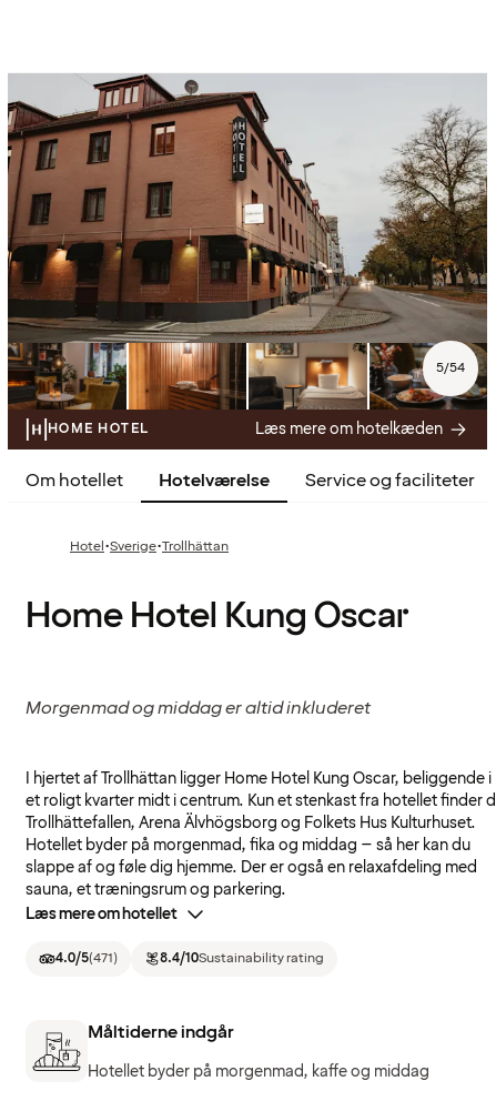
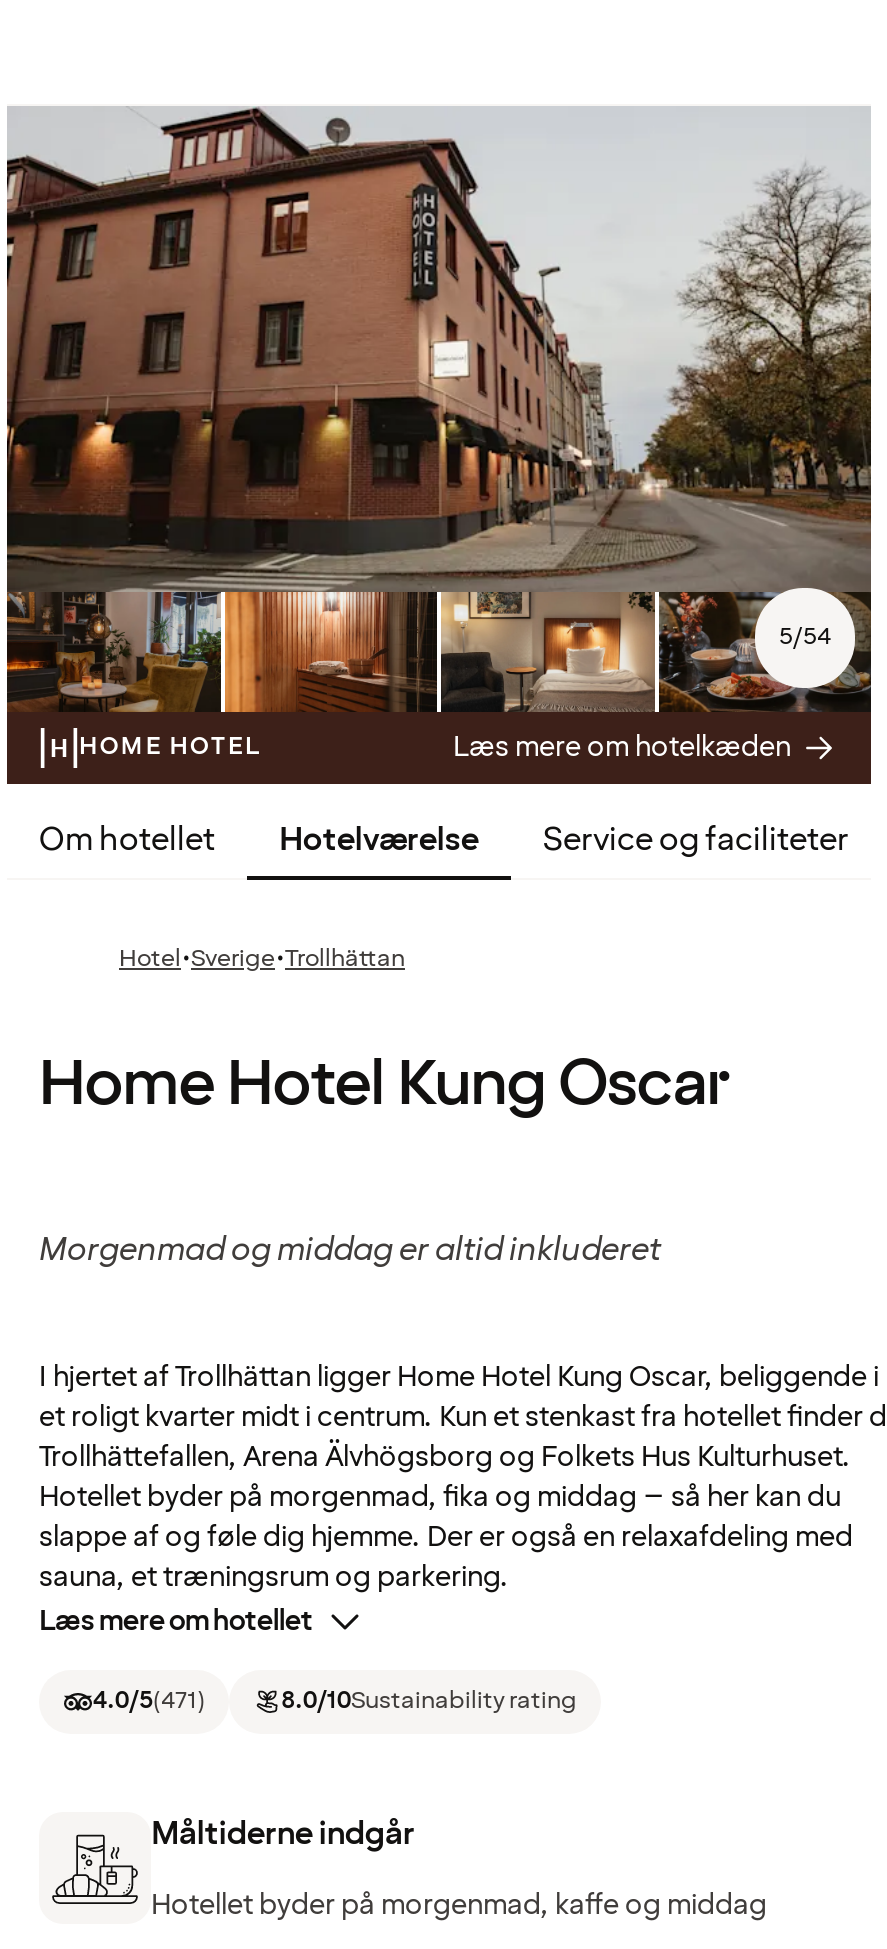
[160,950,324,968] 8.4/10Sustainability rating -> [281,1685,577,1719] 8.0/10Sustainability rating

